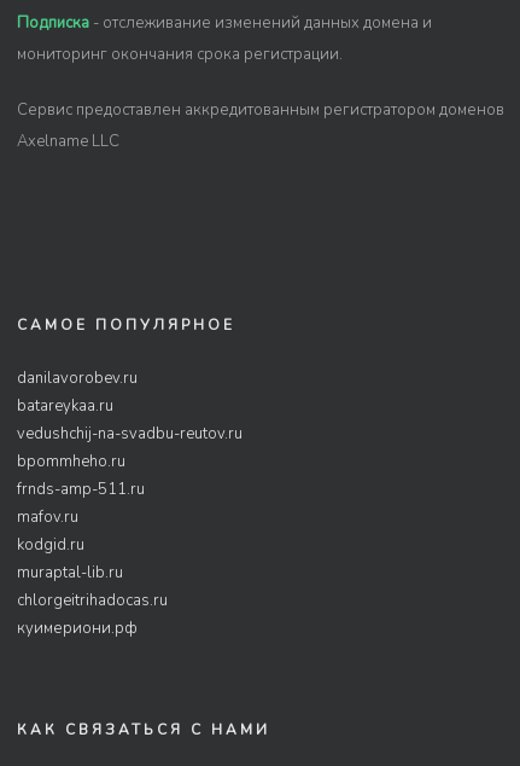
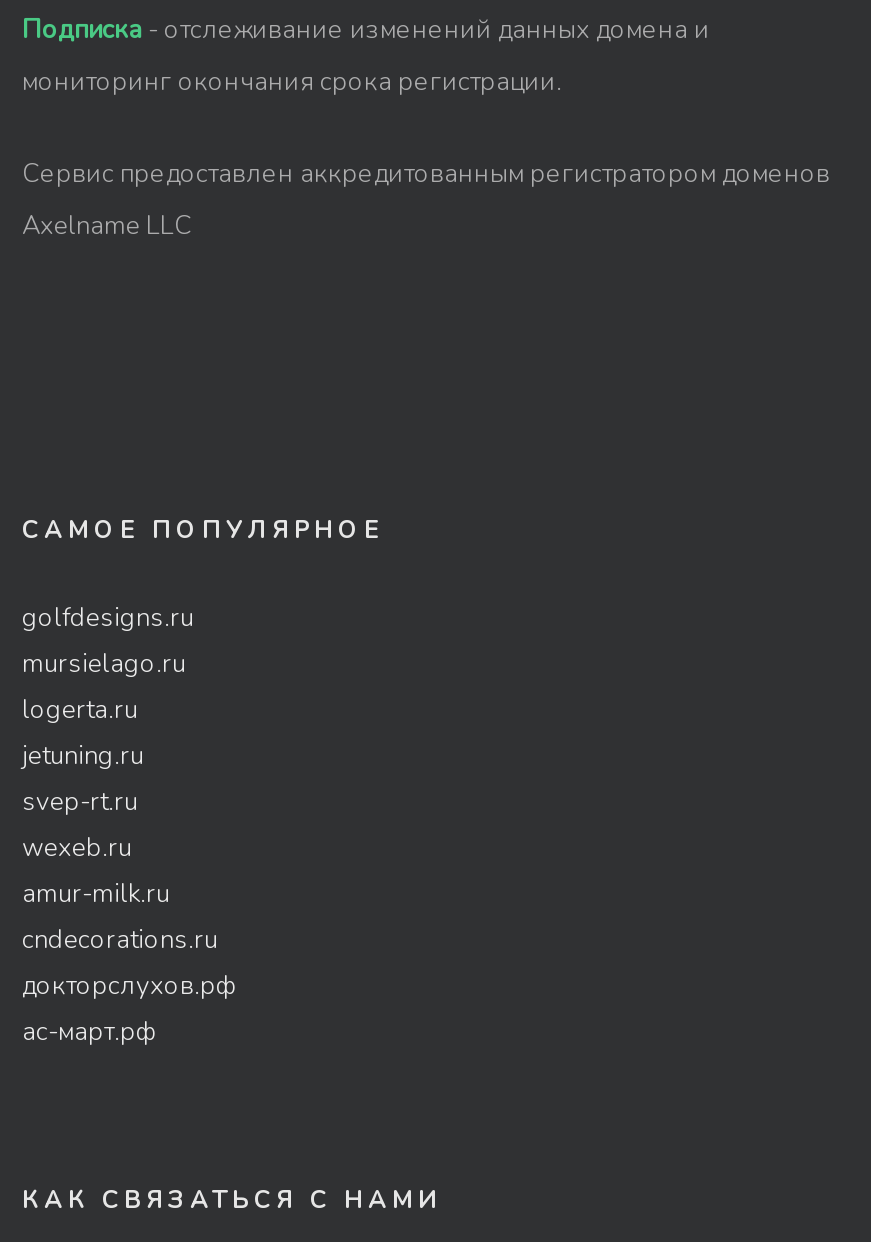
[17,367,243,639] danilavorobev.ru | batareykaa.ru | vedushchij-na-svadbu-reutov.ru | bpommheho.ru | frnds-amp-511.ru | mafov.ru | kodgid.ru | muraptal-lib.ru | chlorgeitrihadocas.ru | куимериони.рф -> [22,600,238,1050] golfdesigns.ru | mursielago.ru | logerta.ru | jetuning.ru | svep-rt.ru | wexeb.ru | amur-milk.ru | cndecorations.ru | докторслухов.рф | ас-март.рф

